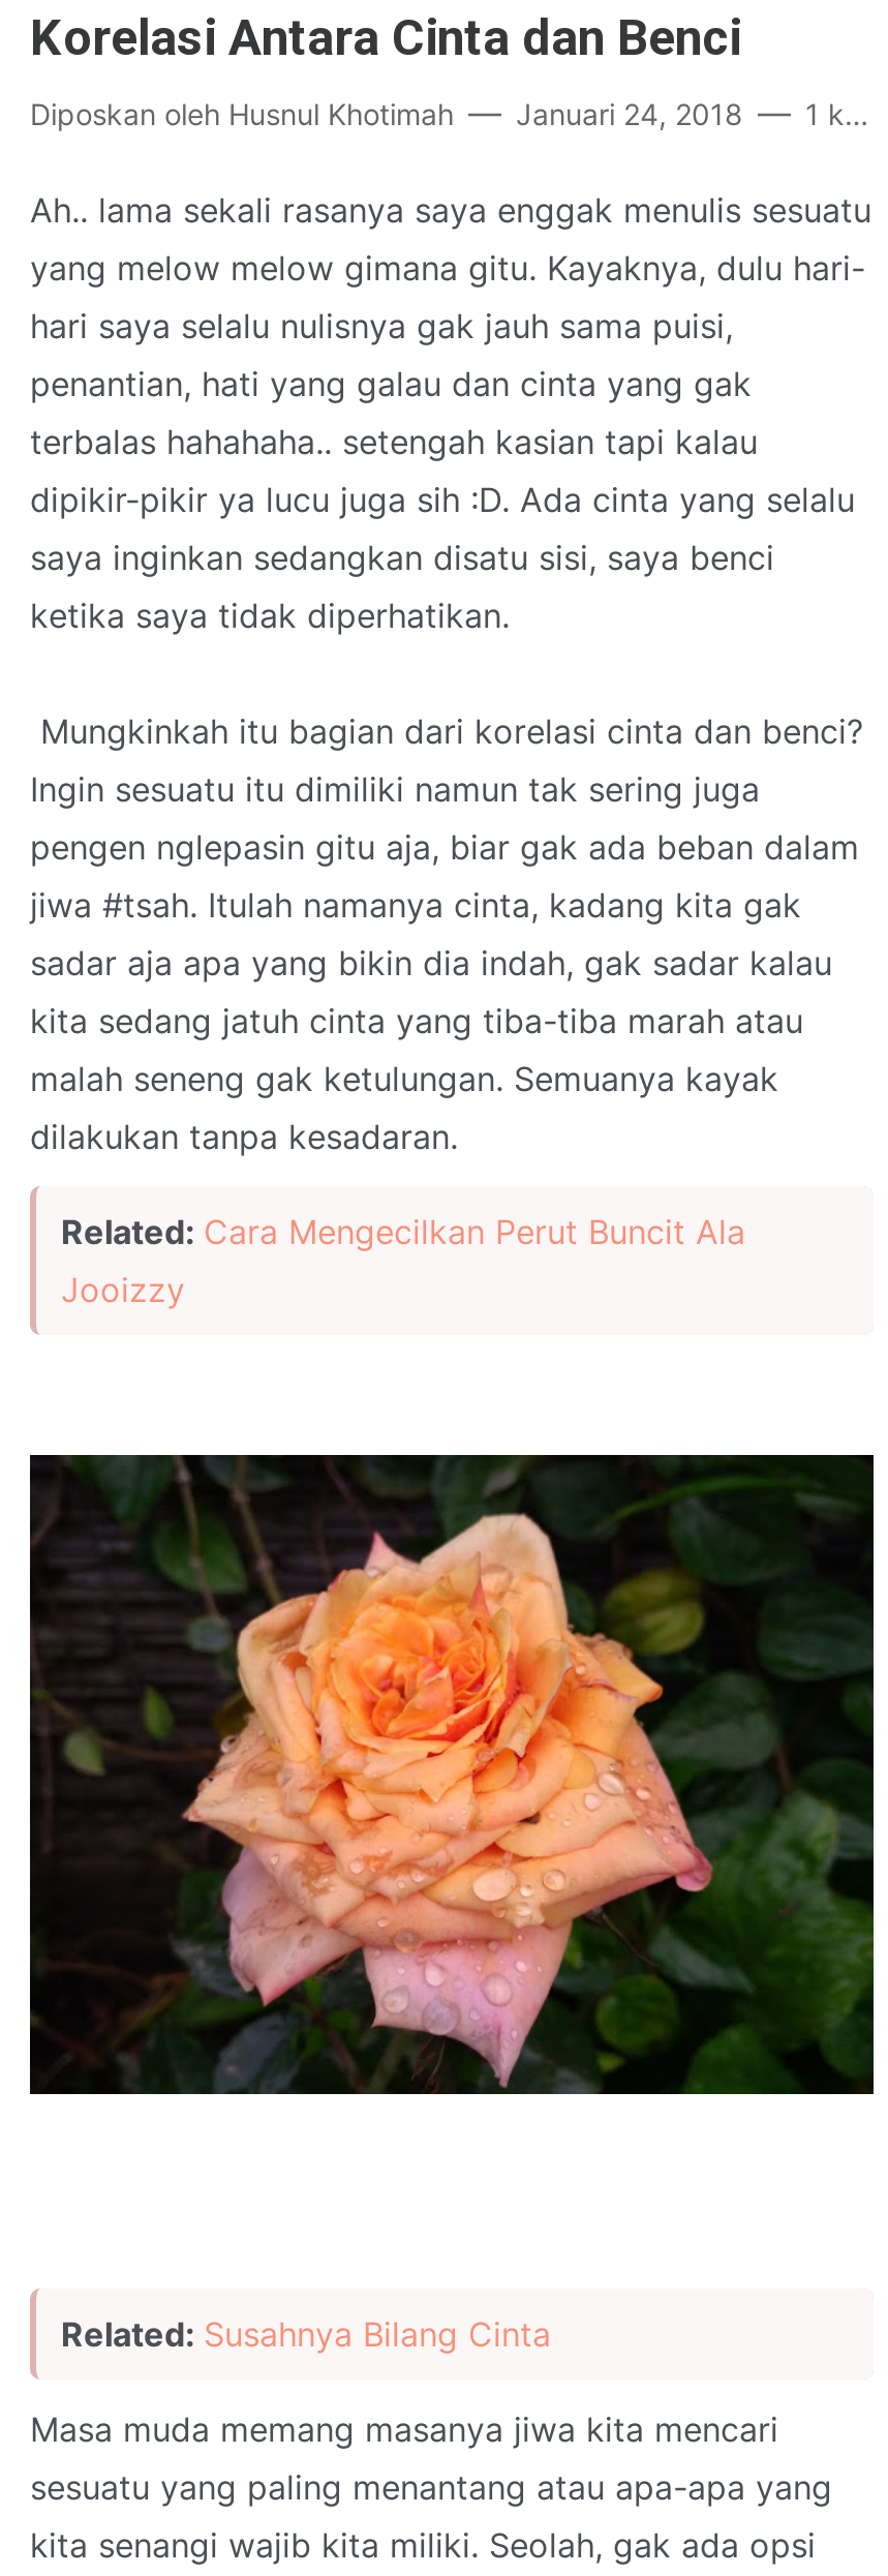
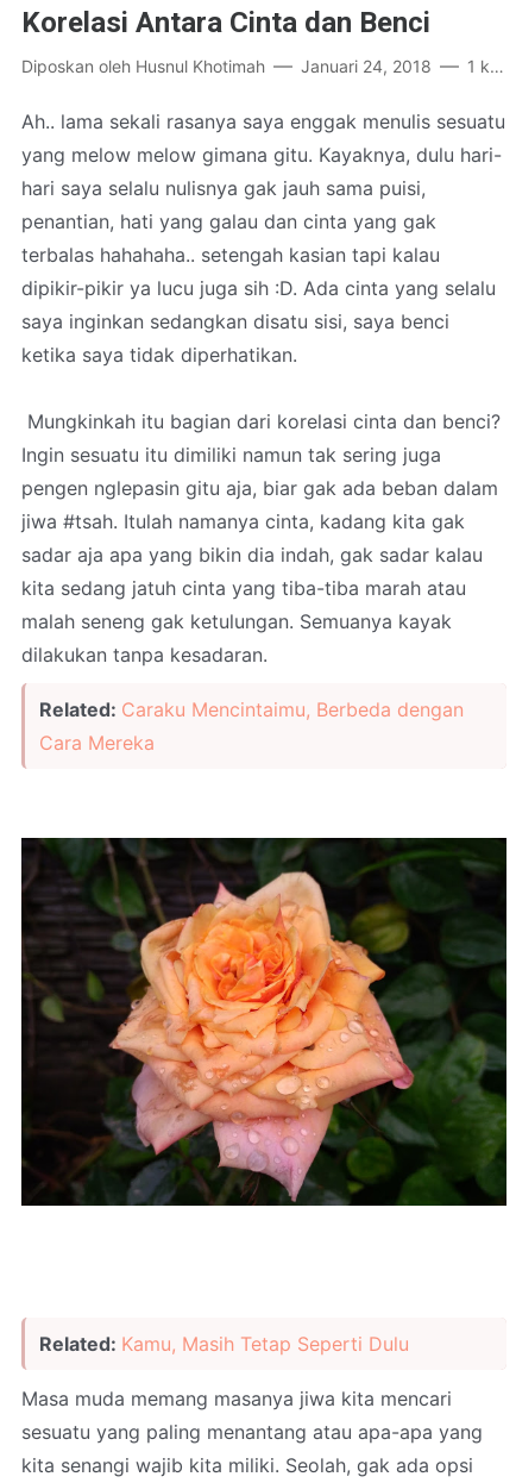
[61,1211,745,1310] Related: Cara Mengecilkan Perut Buncit Ala | Jooizzy -> [39,697,464,755] Related: Caraku Mencintaimu, Berbeda dengan | Cara Mereka
[61,2312,551,2354] Related: Susahnya Bilang Cinta -> [39,1331,409,1355] Related: Kamu, Masih Tetap Seperti Dulu

